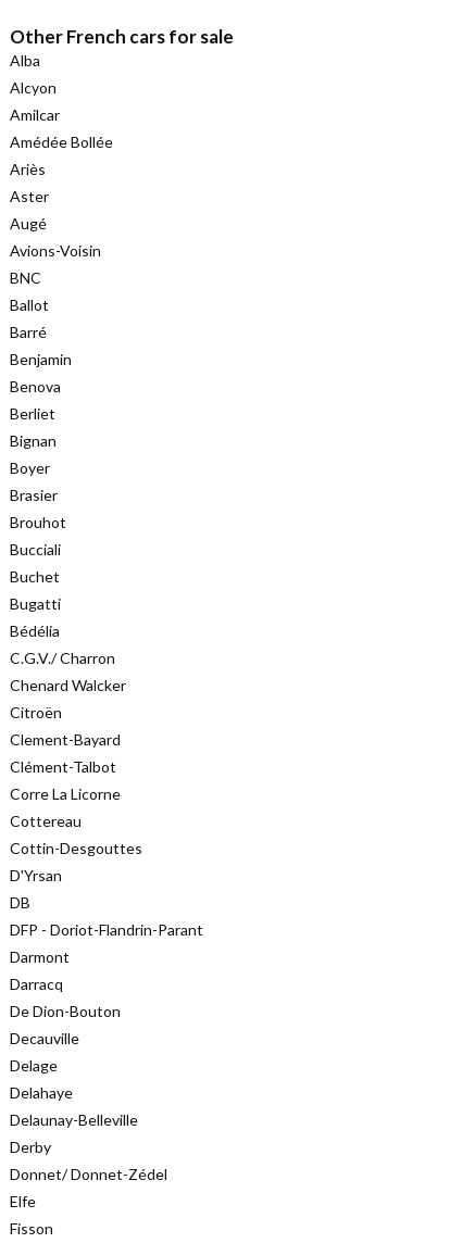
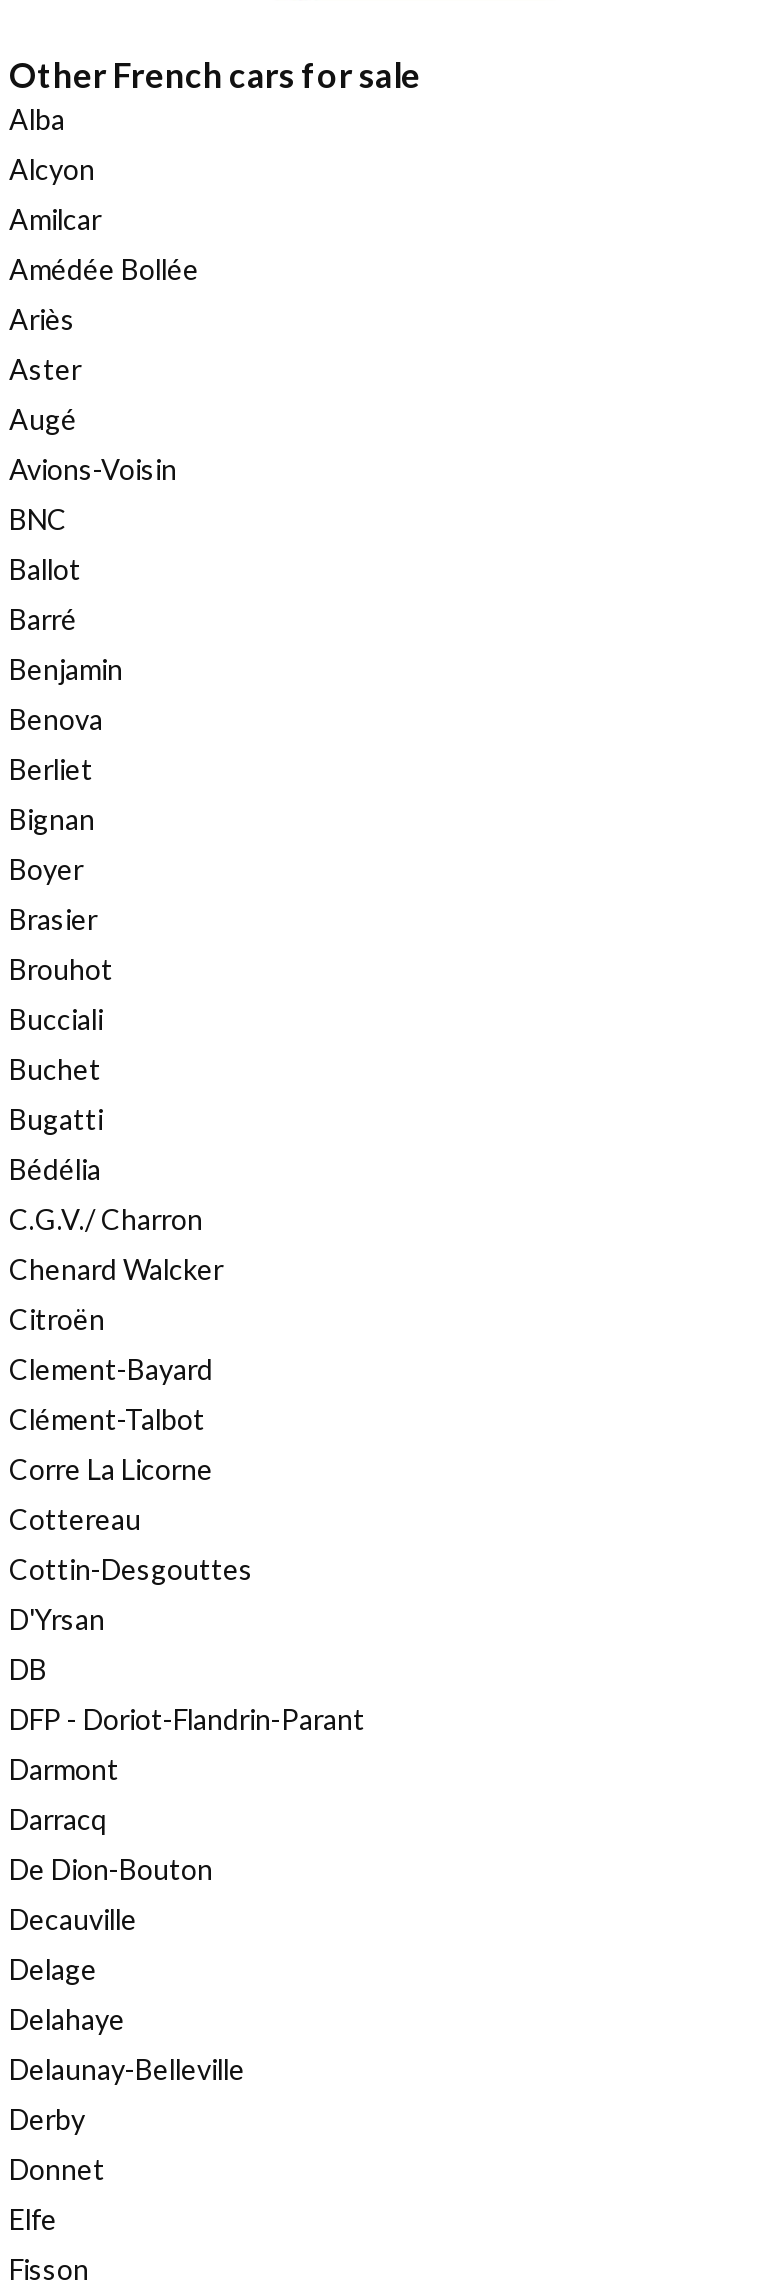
[10,1165,167,1183] Donnet/ Donnet-Zédel -> [9,2152,105,2186] Donnet

